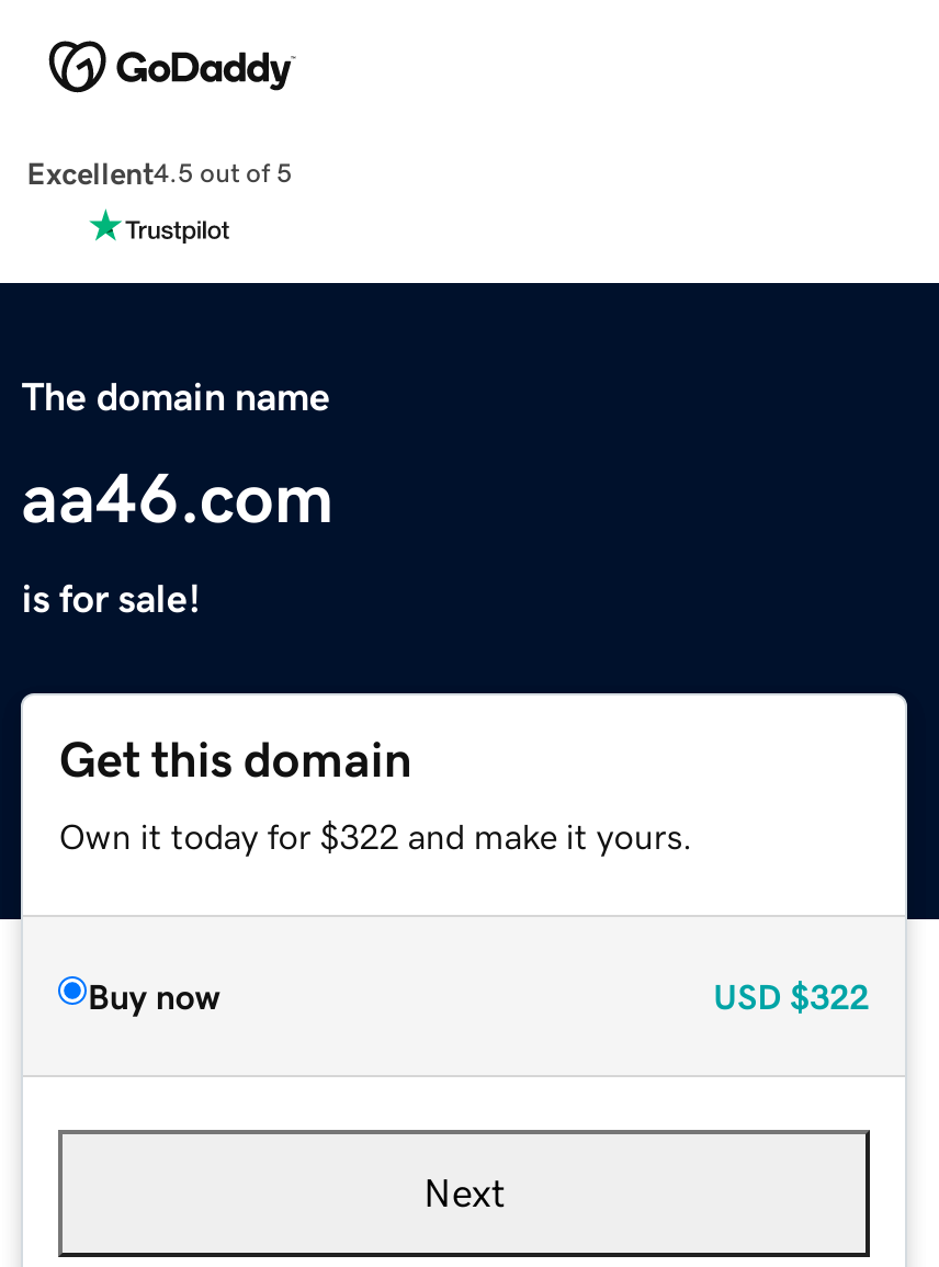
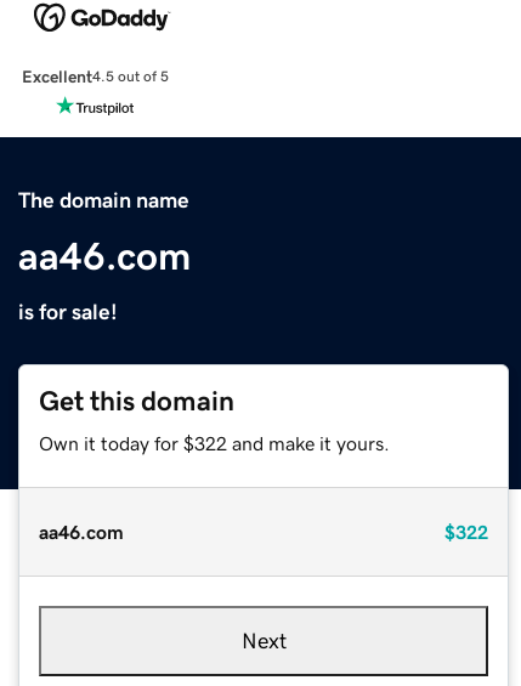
[88,978,869,1013] Buy now | USD $322 -> [39,522,488,541] aa46.com | $322

